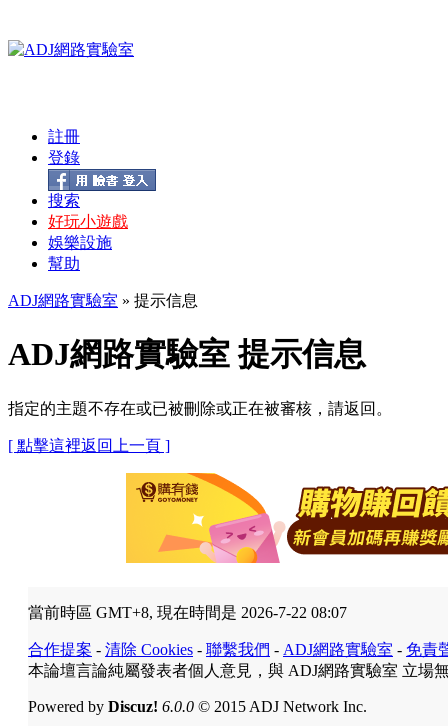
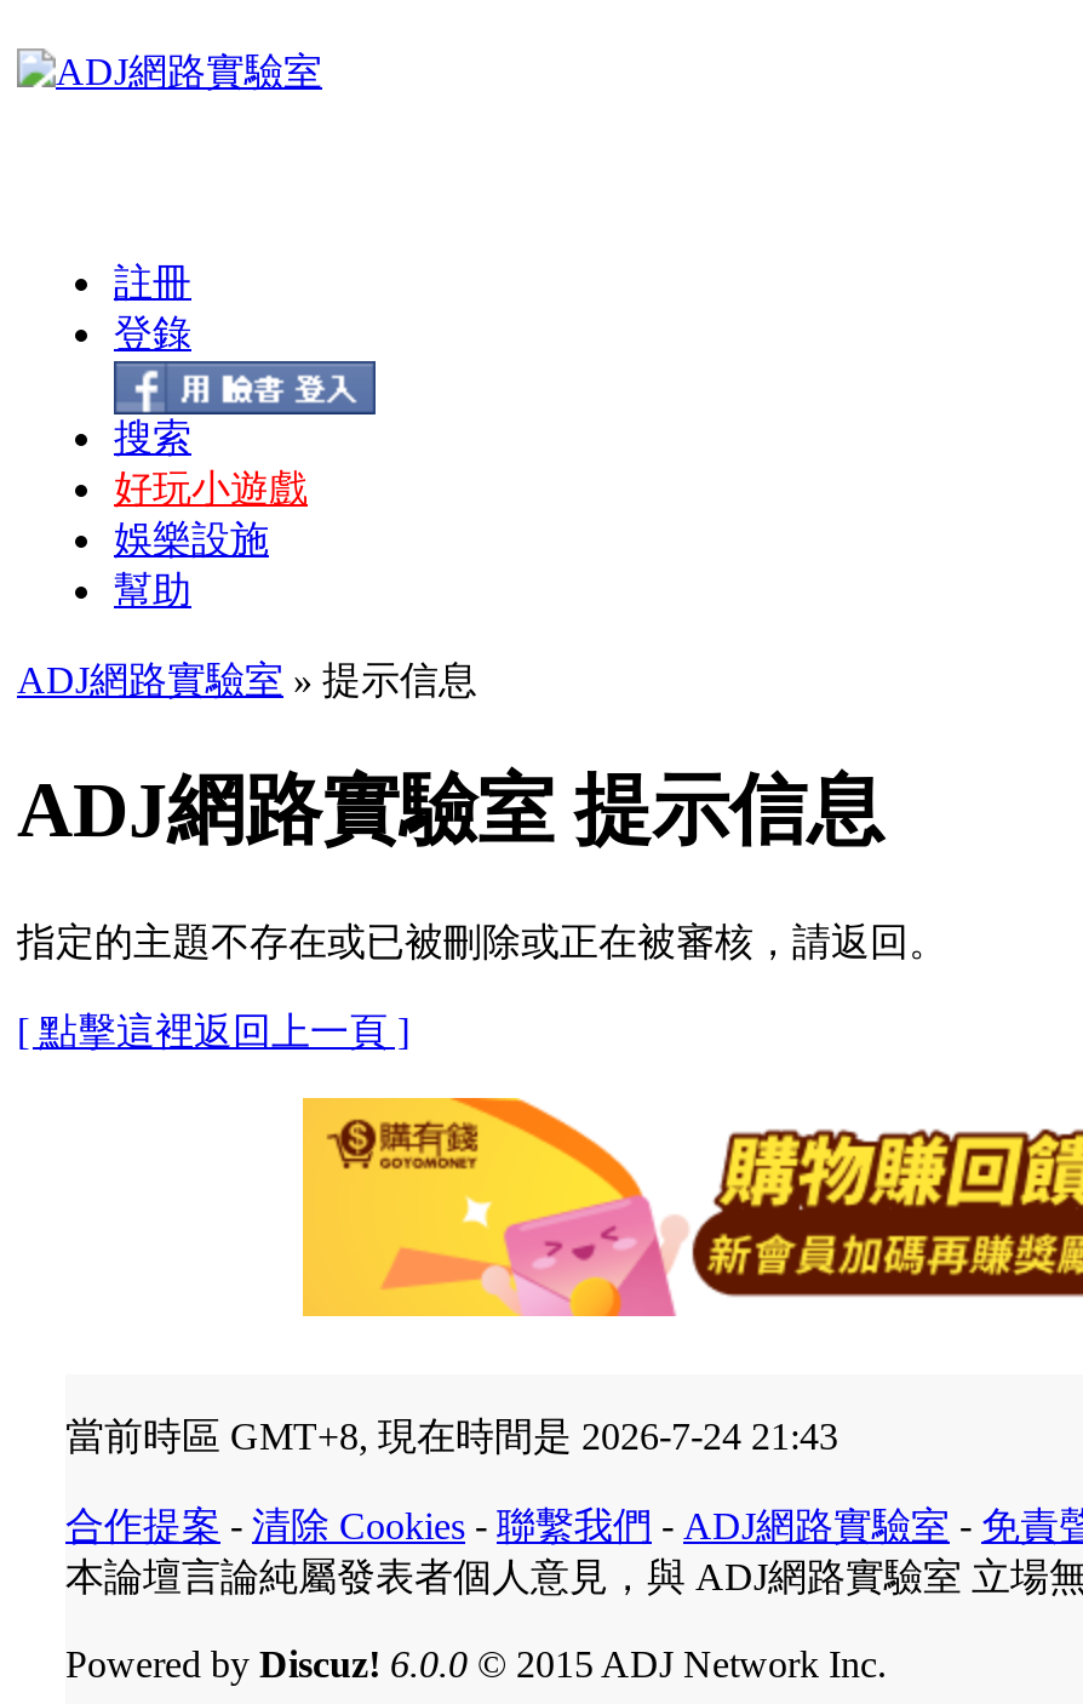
[28,604,347,621] 當前時區 GMT+8, 現在時間是 2026-7-22 08:07 -> [65,1415,838,1457] 當前時區 GMT+8, 現在時間是 2026-7-24 21:43

